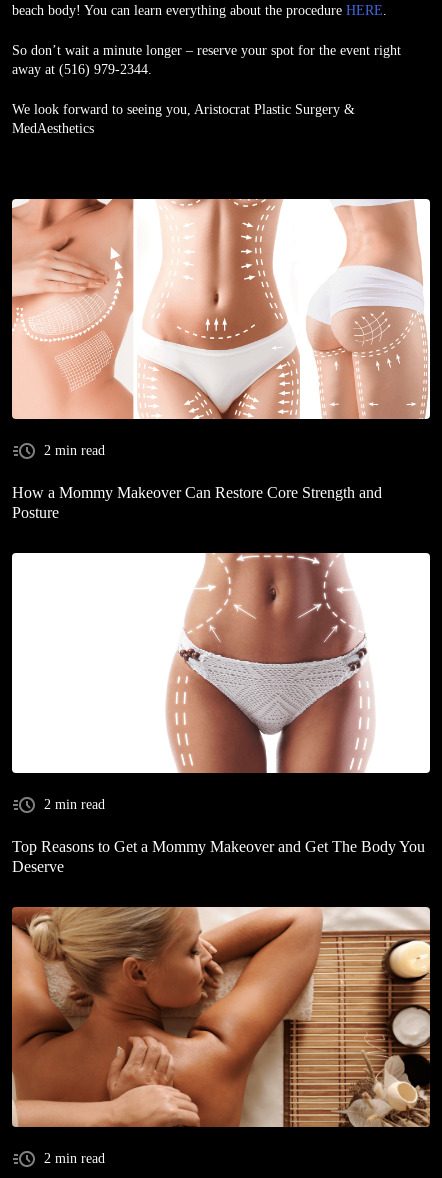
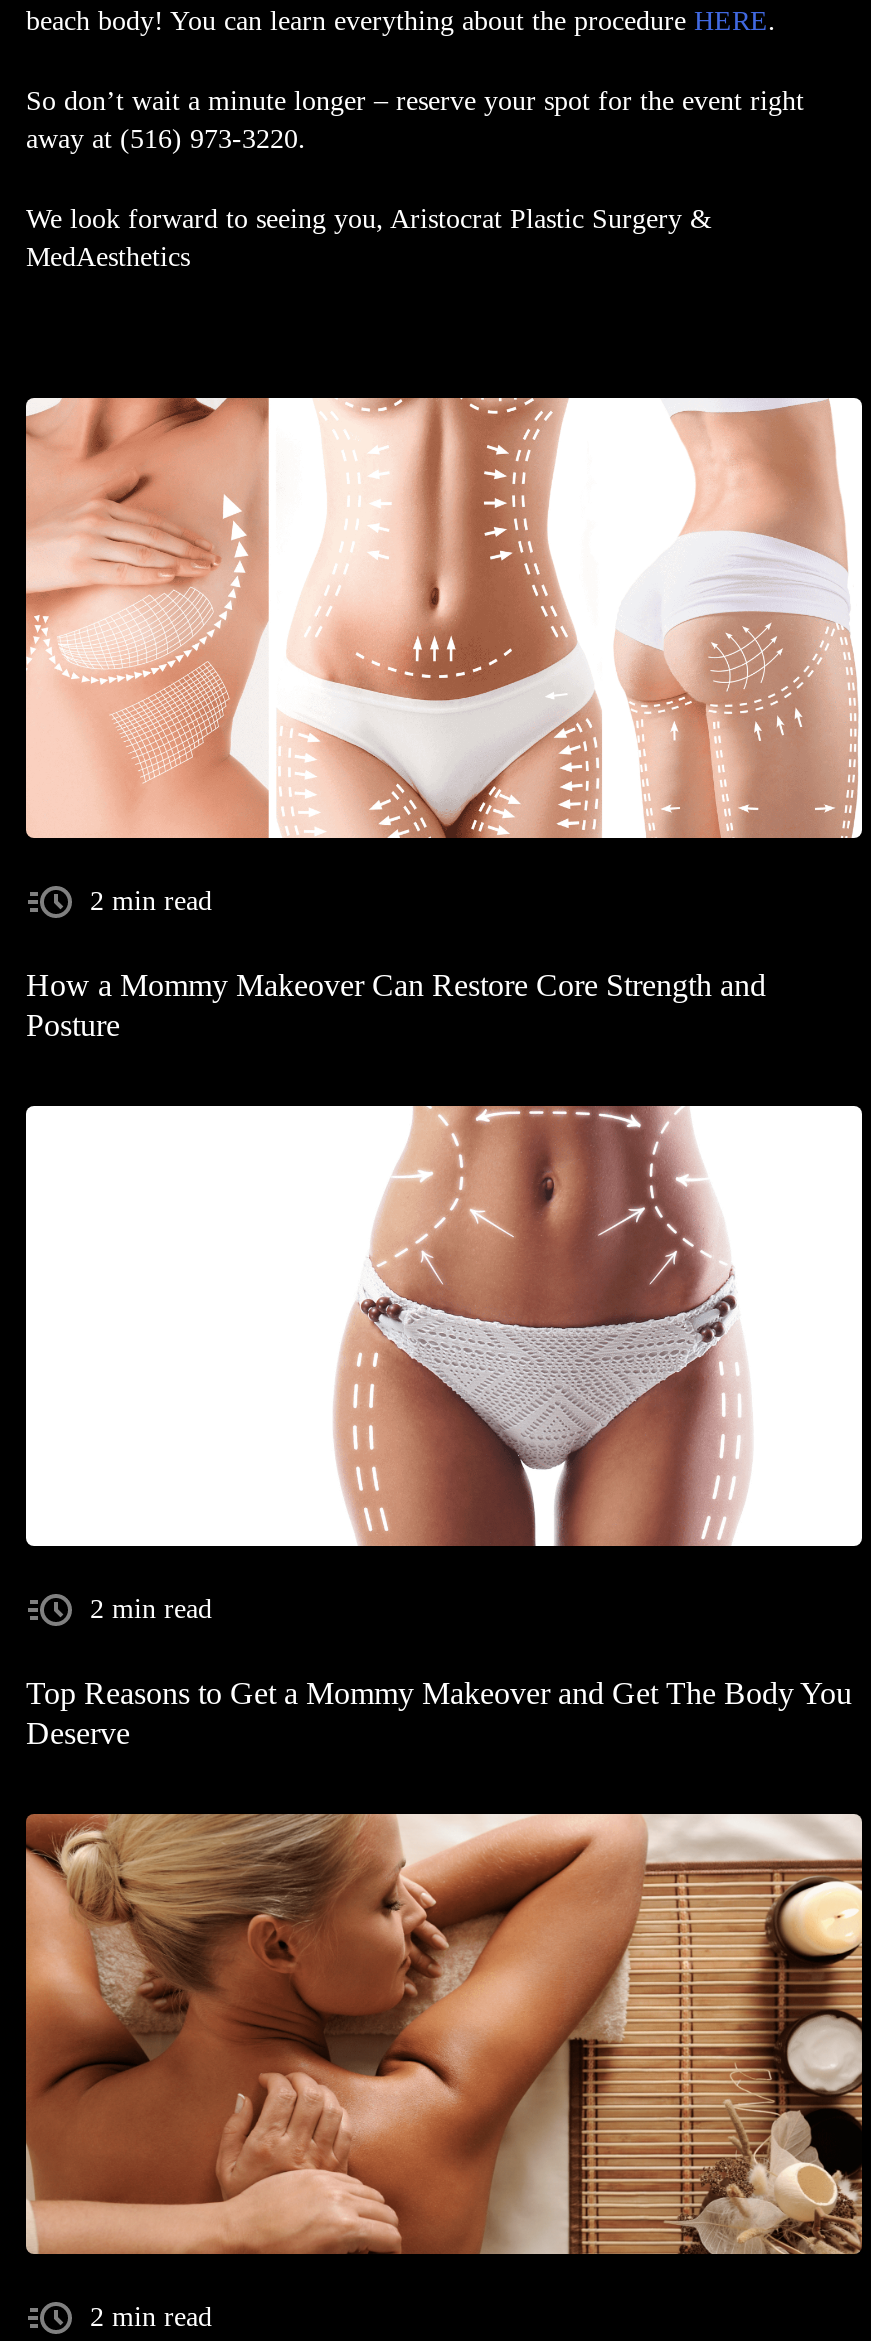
[12,62,152,77] away at (516) 979-2344. -> [26,123,306,153] away at (516) 973-3220.

